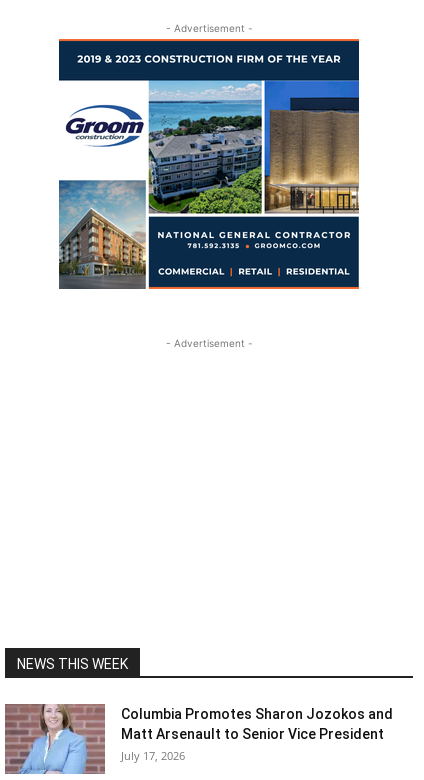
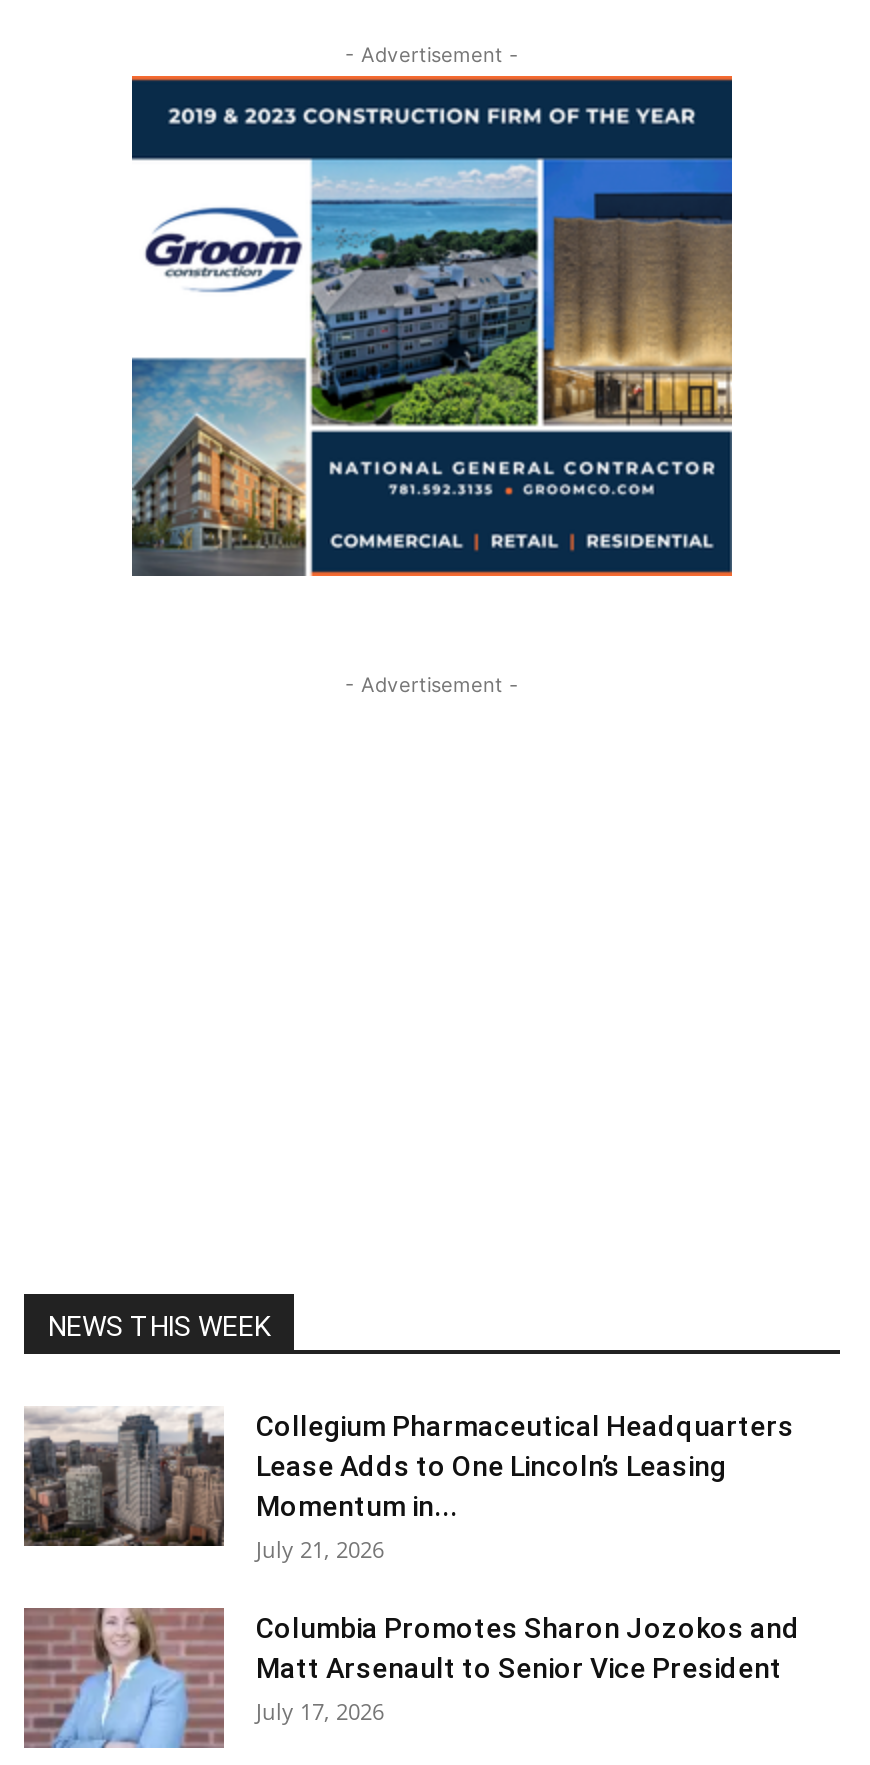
none -> [24,1408,794,1563] [image] | Collegium Pharmaceutical Headquarters | Lease Adds to One Lincoln’s Leasing | Momentum in... | July 21, 2026

